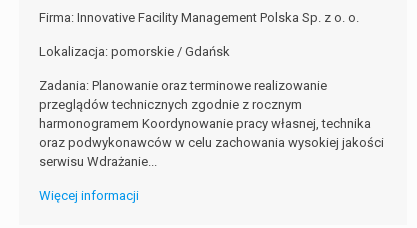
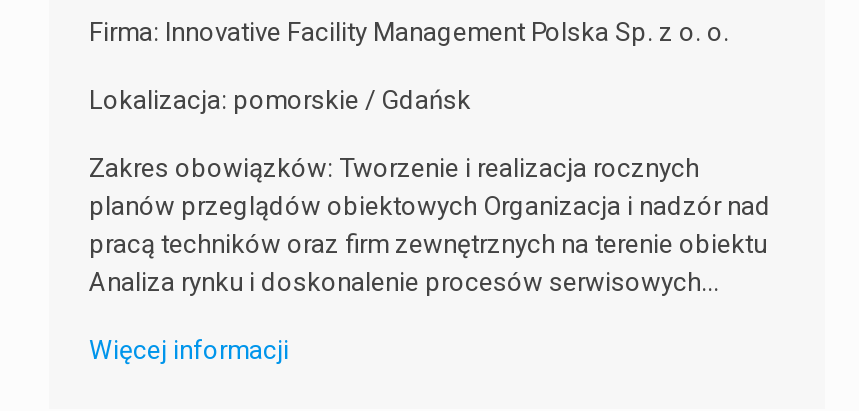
[39,78,384,169] Zadania: Planowanie oraz terminowe realizowanie | przeglądów technicznych zgodnie z rocznym | harmonogramem Koordynowanie pracy własnej, technika | oraz podwykonawców w celu zachowania wysokiej jakości | serwisu Wdrażanie... -> [89,153,771,297] Zakres obowiązków: Tworzenie i realizacja rocznych | planów przeglądów obiektowych Organizacja i nadzór nad | pracą techników oraz firm zewnętrznych na terenie obiektu | Analiza rynku i doskonalenie procesów serwisowych...

